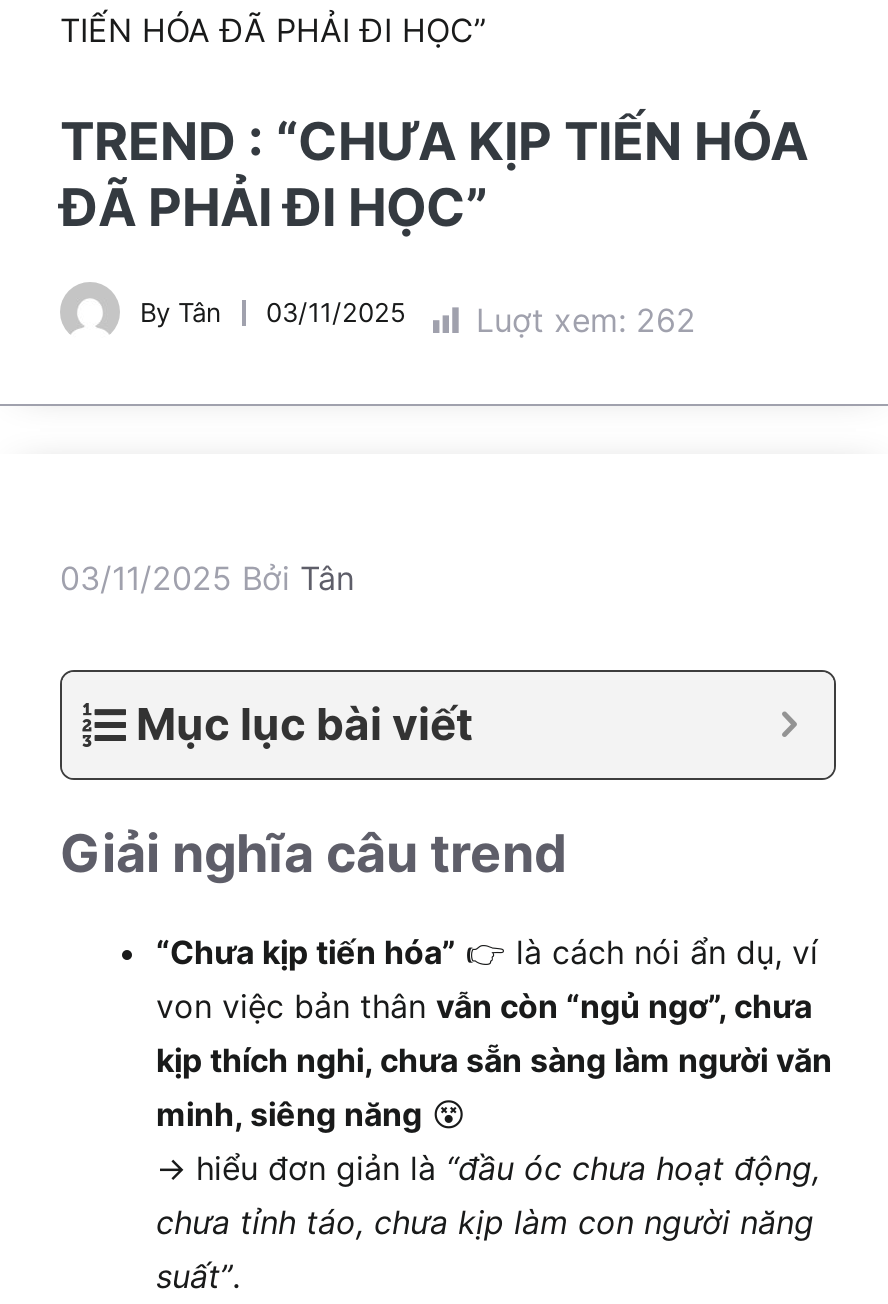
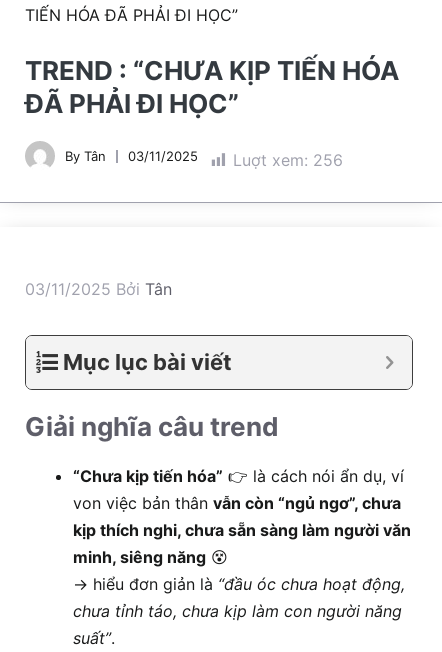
[476,300,696,340] Luợt xem: 262 -> [233,150,343,170] Luợt xem: 256

